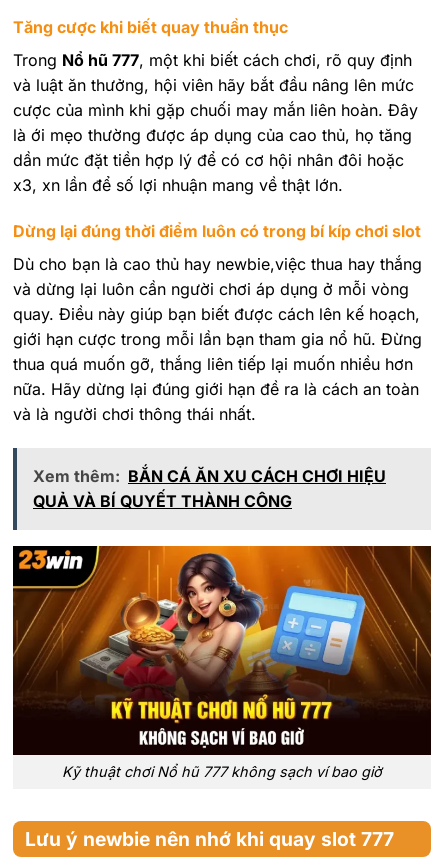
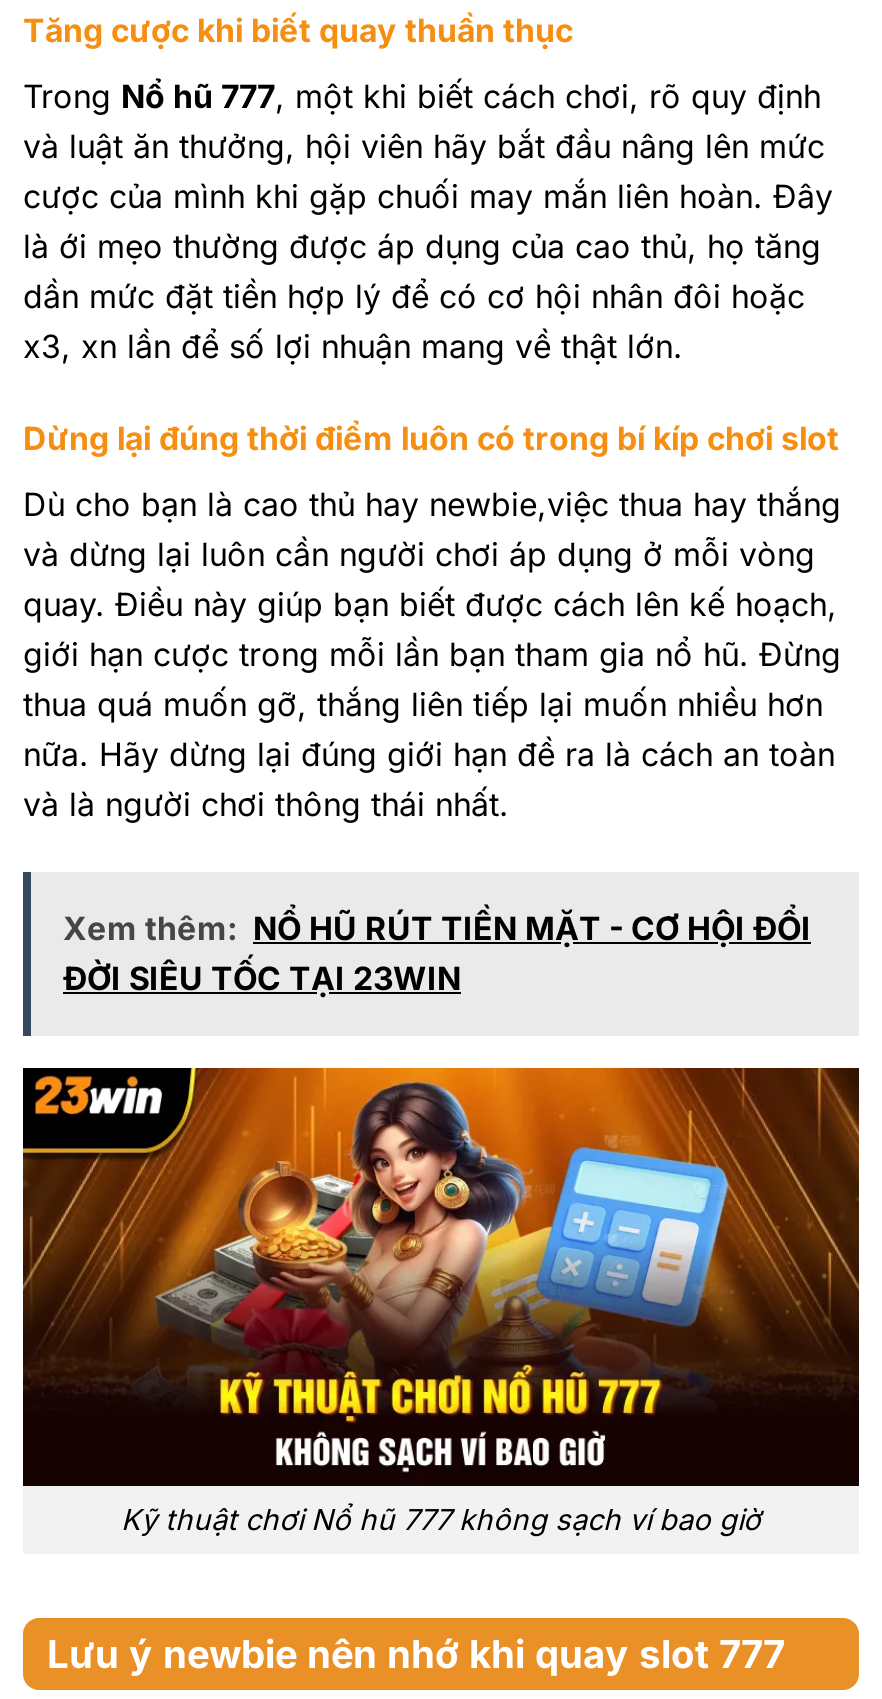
[33,466,386,511] Xem thêm: BẮN CÁ ĂN XU CÁCH CHƠI HIỆU | QUẢ VÀ BÍ QUYẾT THÀNH CÔNG -> [63,907,811,997] Xem thêm: NỔ HŨ RÚT TIỀN MẶT - CƠ HỘI ĐỔI | ĐỜI SIÊU TỐC TẠI 23WIN

